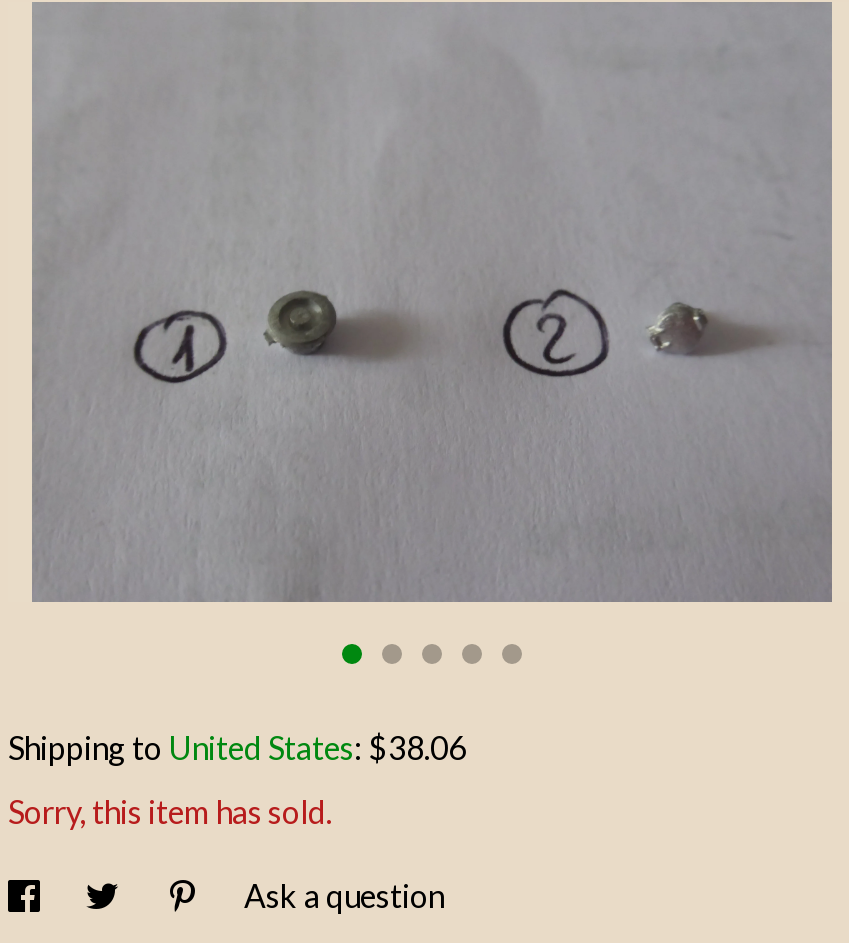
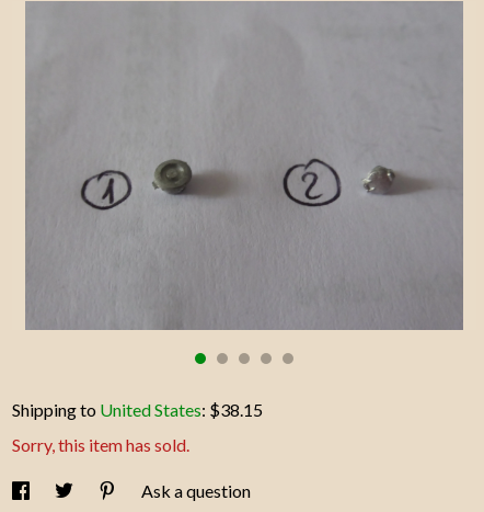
[8,728,466,766] Shipping to United States: $38.06 -> [12,399,263,420] Shipping to United States: $38.15

